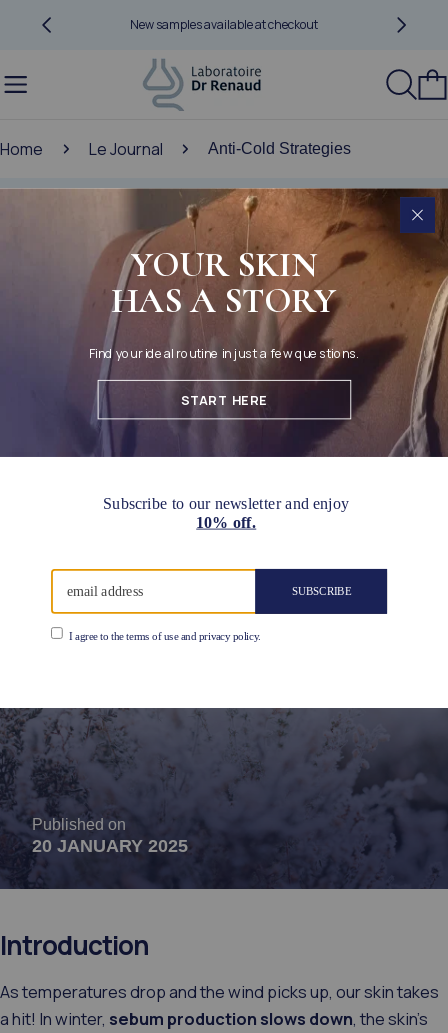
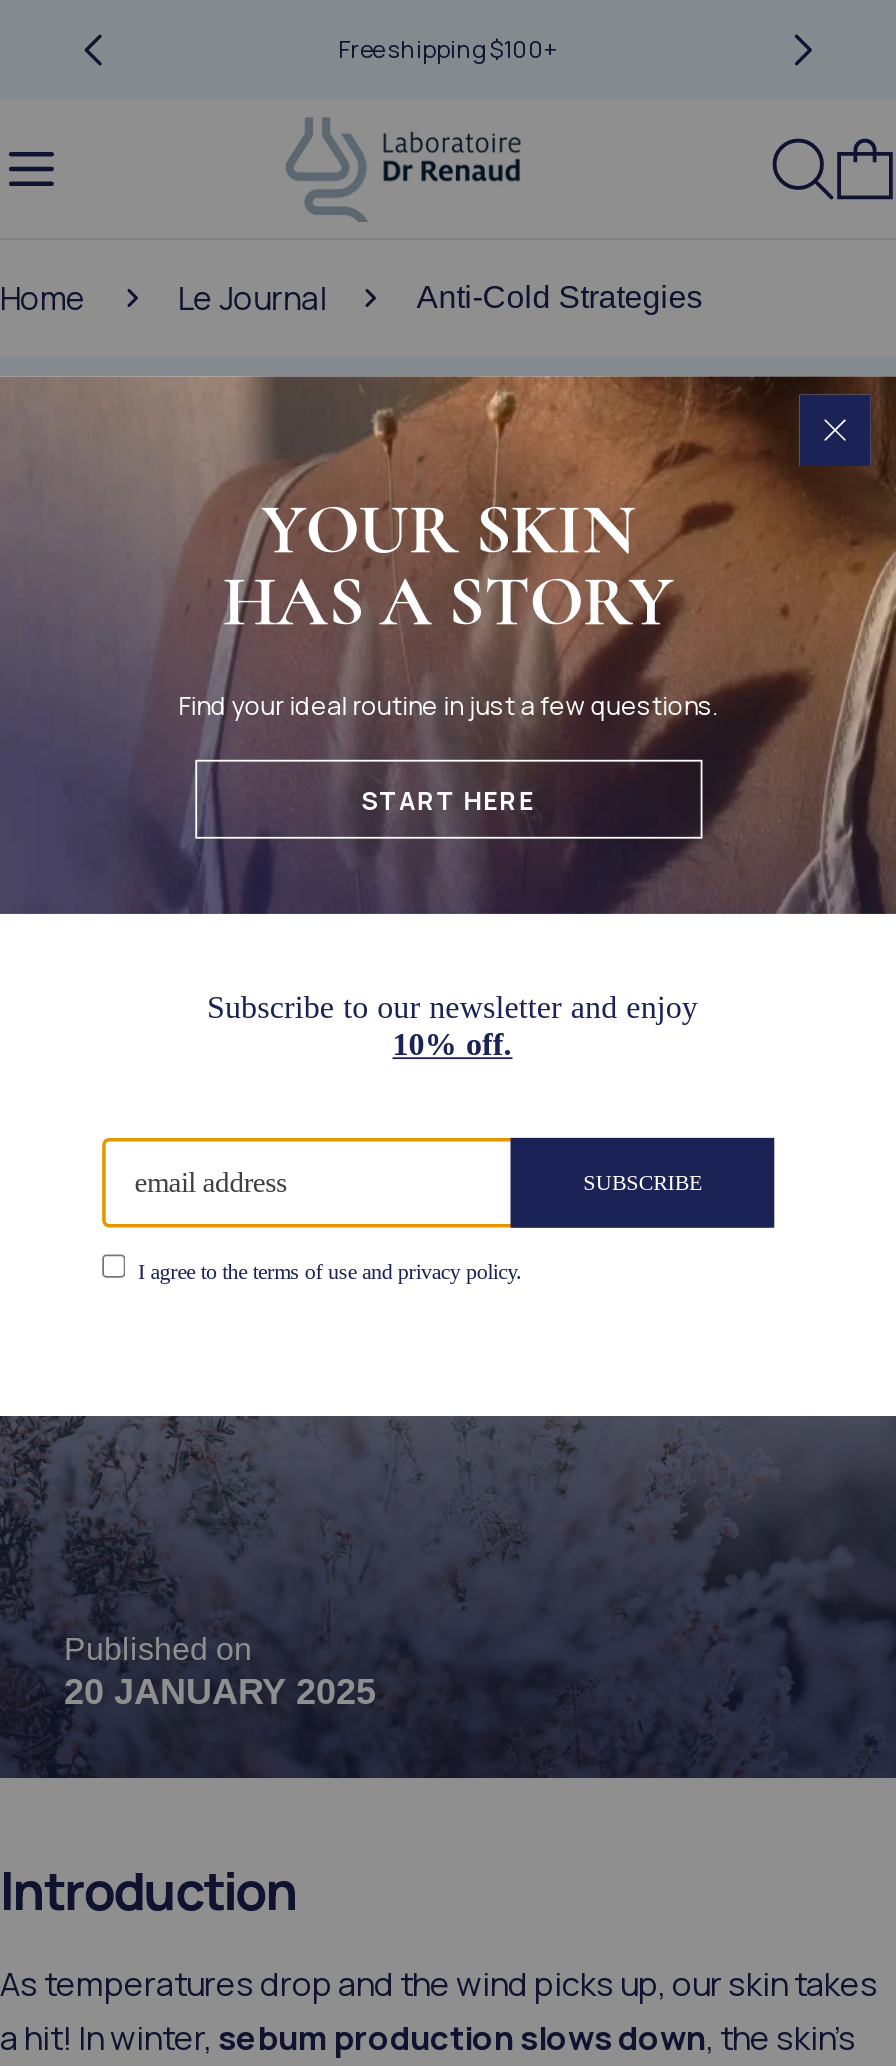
[130,16,318,33] New samples available at checkout -> [338,32,558,66] Free shipping $100+

